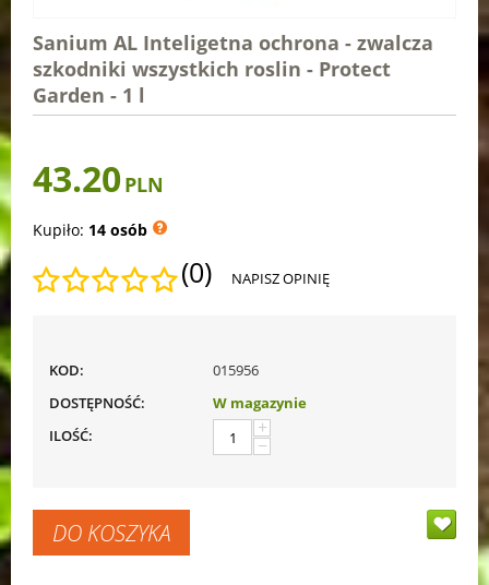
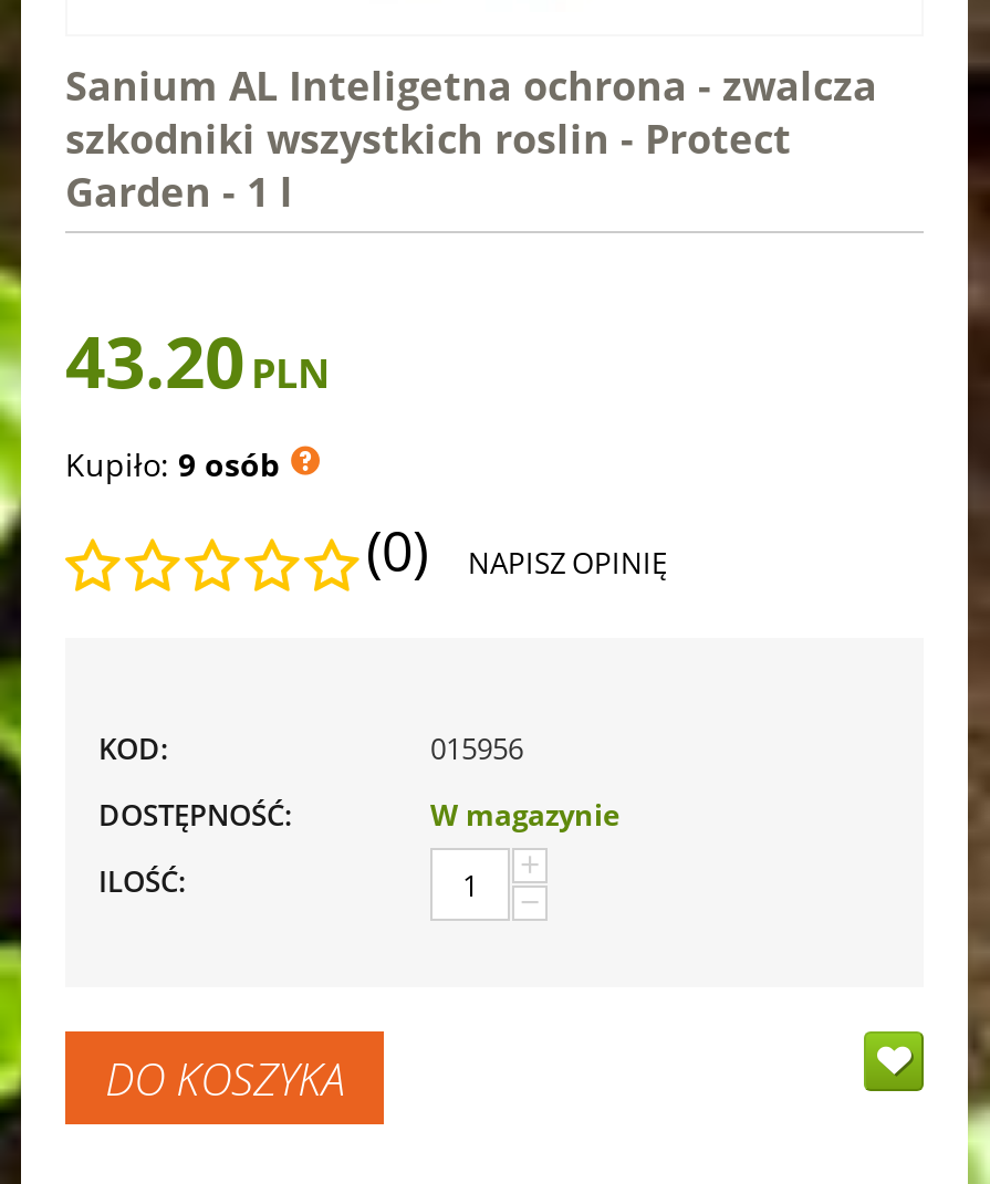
[33,219,147,240] Kupiło: 14 osób -> [65,443,280,485] Kupiło: 9 osób

